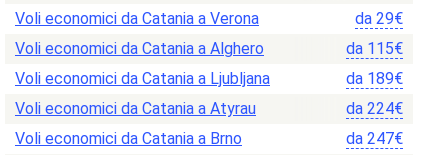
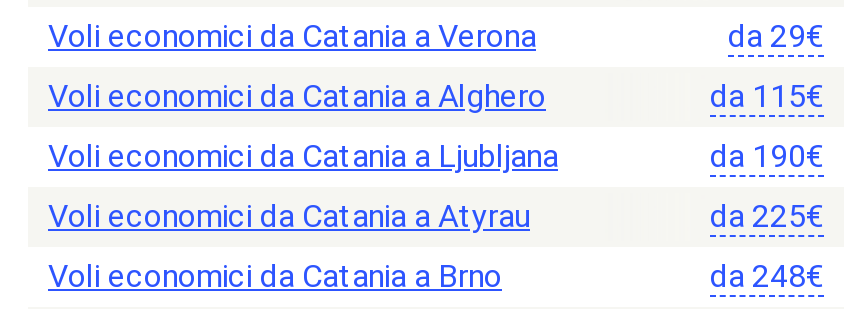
[346,69,403,88] da 189€ -> [710,137,824,175] da 190€
[346,99,403,118] da 224€ -> [710,197,824,235] da 225€
[346,129,403,148] da 247€ -> [710,257,824,295] da 248€

